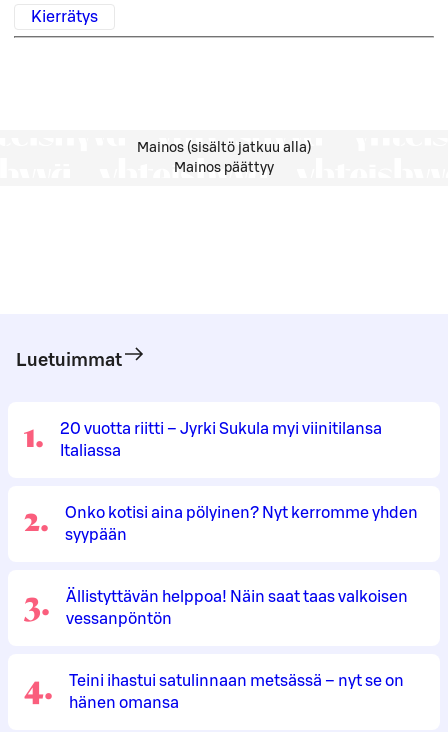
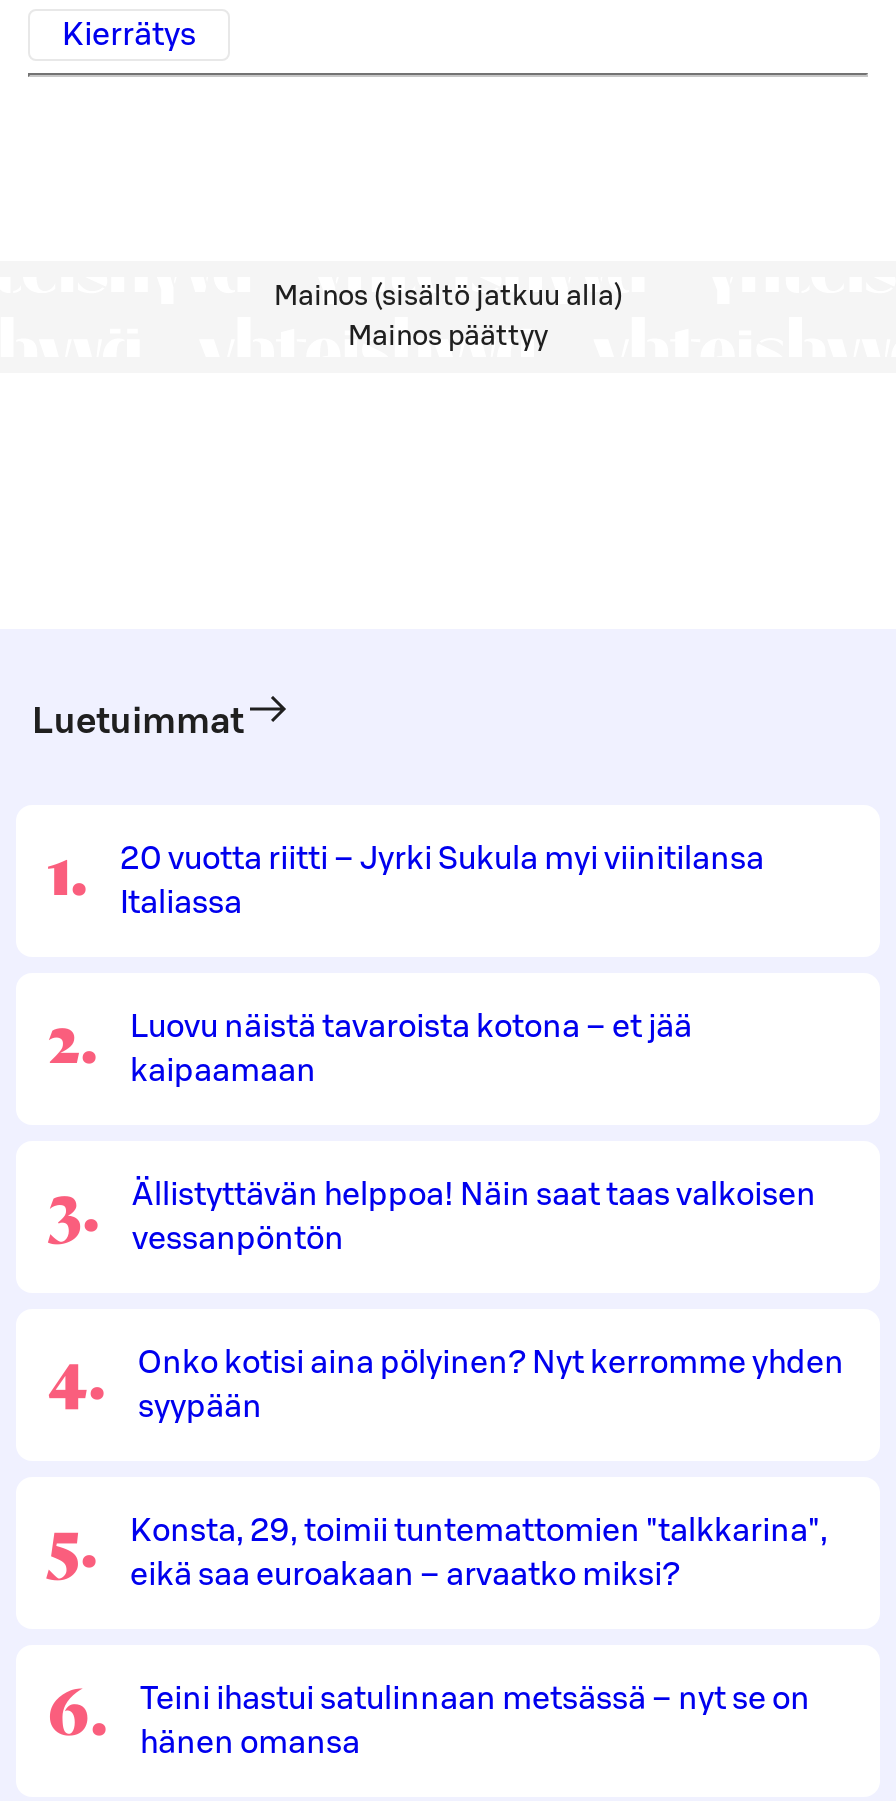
moved [65,505,418,543] -> [138,1347,844,1423]: Onko kotisi aina pölyinen? Nyt kerromme yhden | syypään
none -> [130,1011,692,1087] Luovu näistä tavaroista kotona – et jää | kaipaamaan
none -> [48,1503,828,1753] 5. | Konsta, 29, toimii tuntemattomien "talkkarina", | eikä saa euroakaan – arvaatko miksi? | 6.

